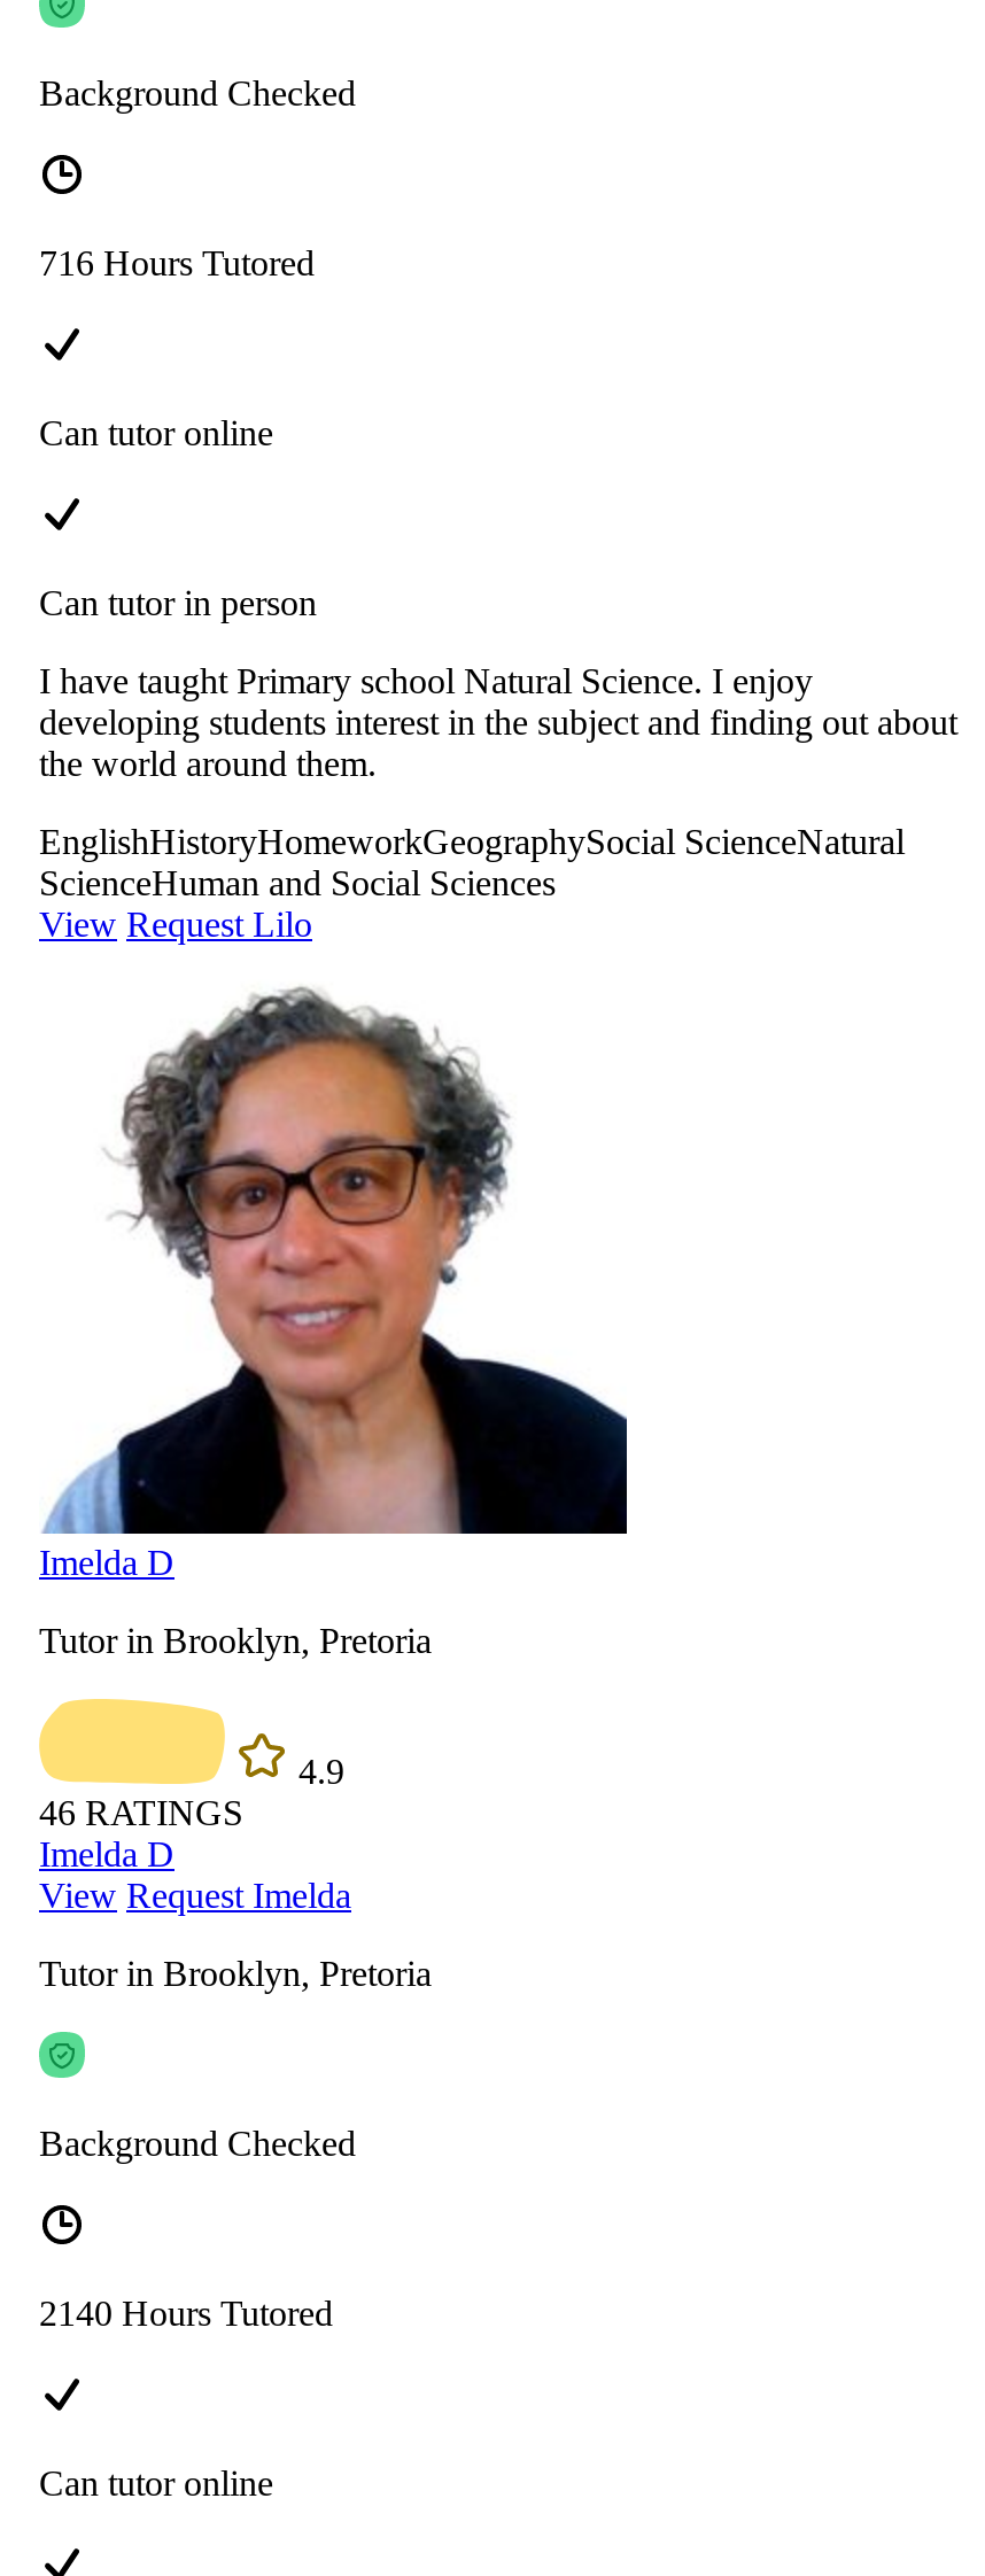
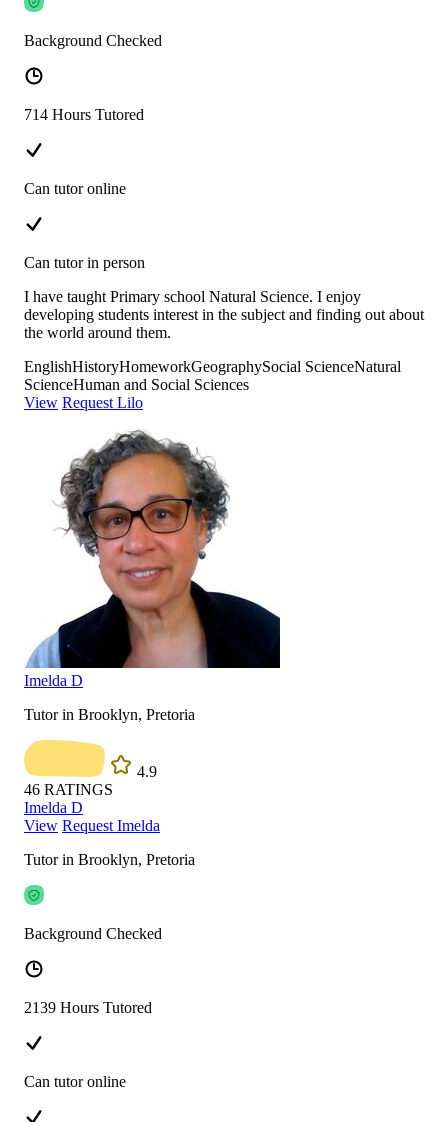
[39,243,315,282] 716 Hours Tutored -> [24,106,144,123] 714 Hours Tutored
[39,2293,333,2332] 2140 Hours Tutored -> [24,999,152,1016] 2139 Hours Tutored

